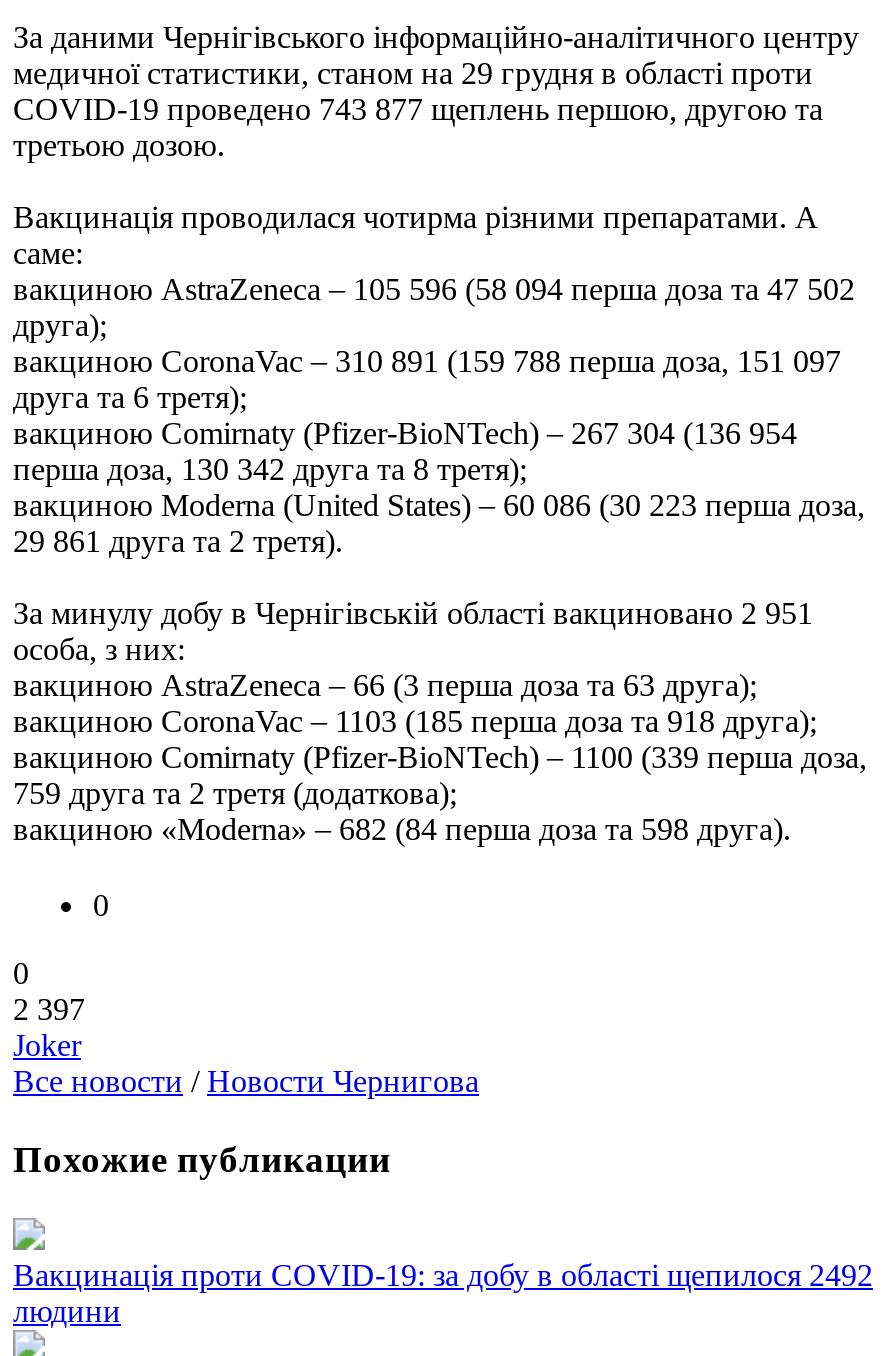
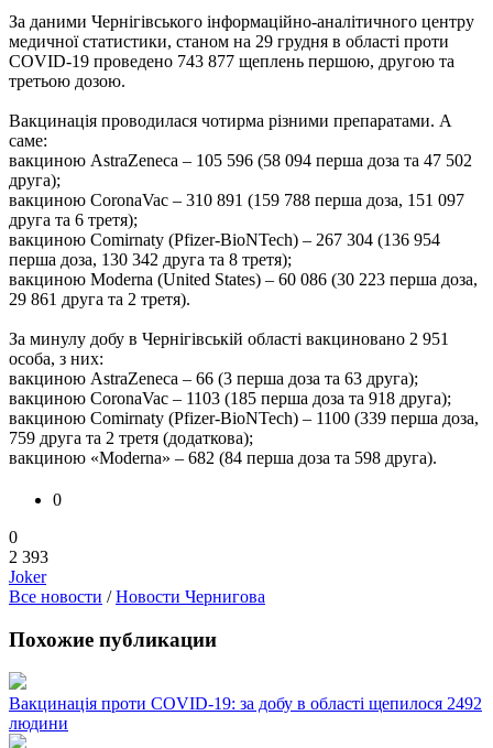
[13,992,85,1026] 2 397 -> [9,547,48,566] 2 393

